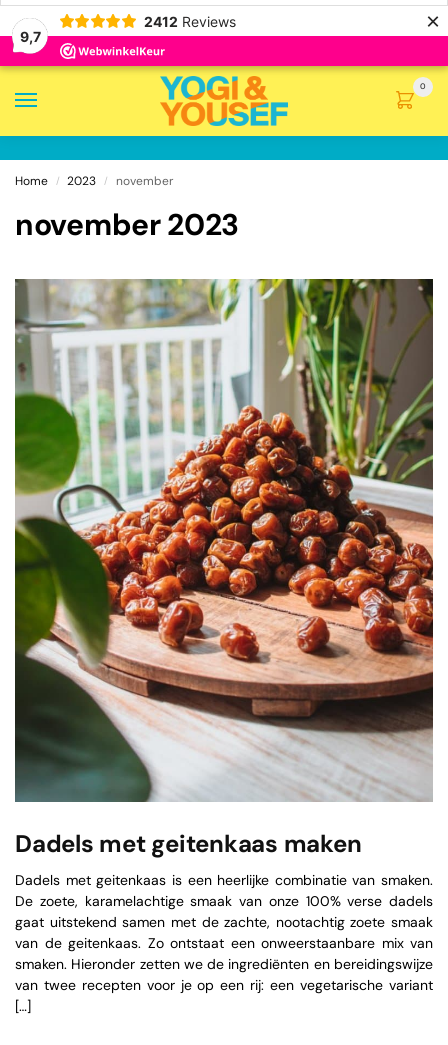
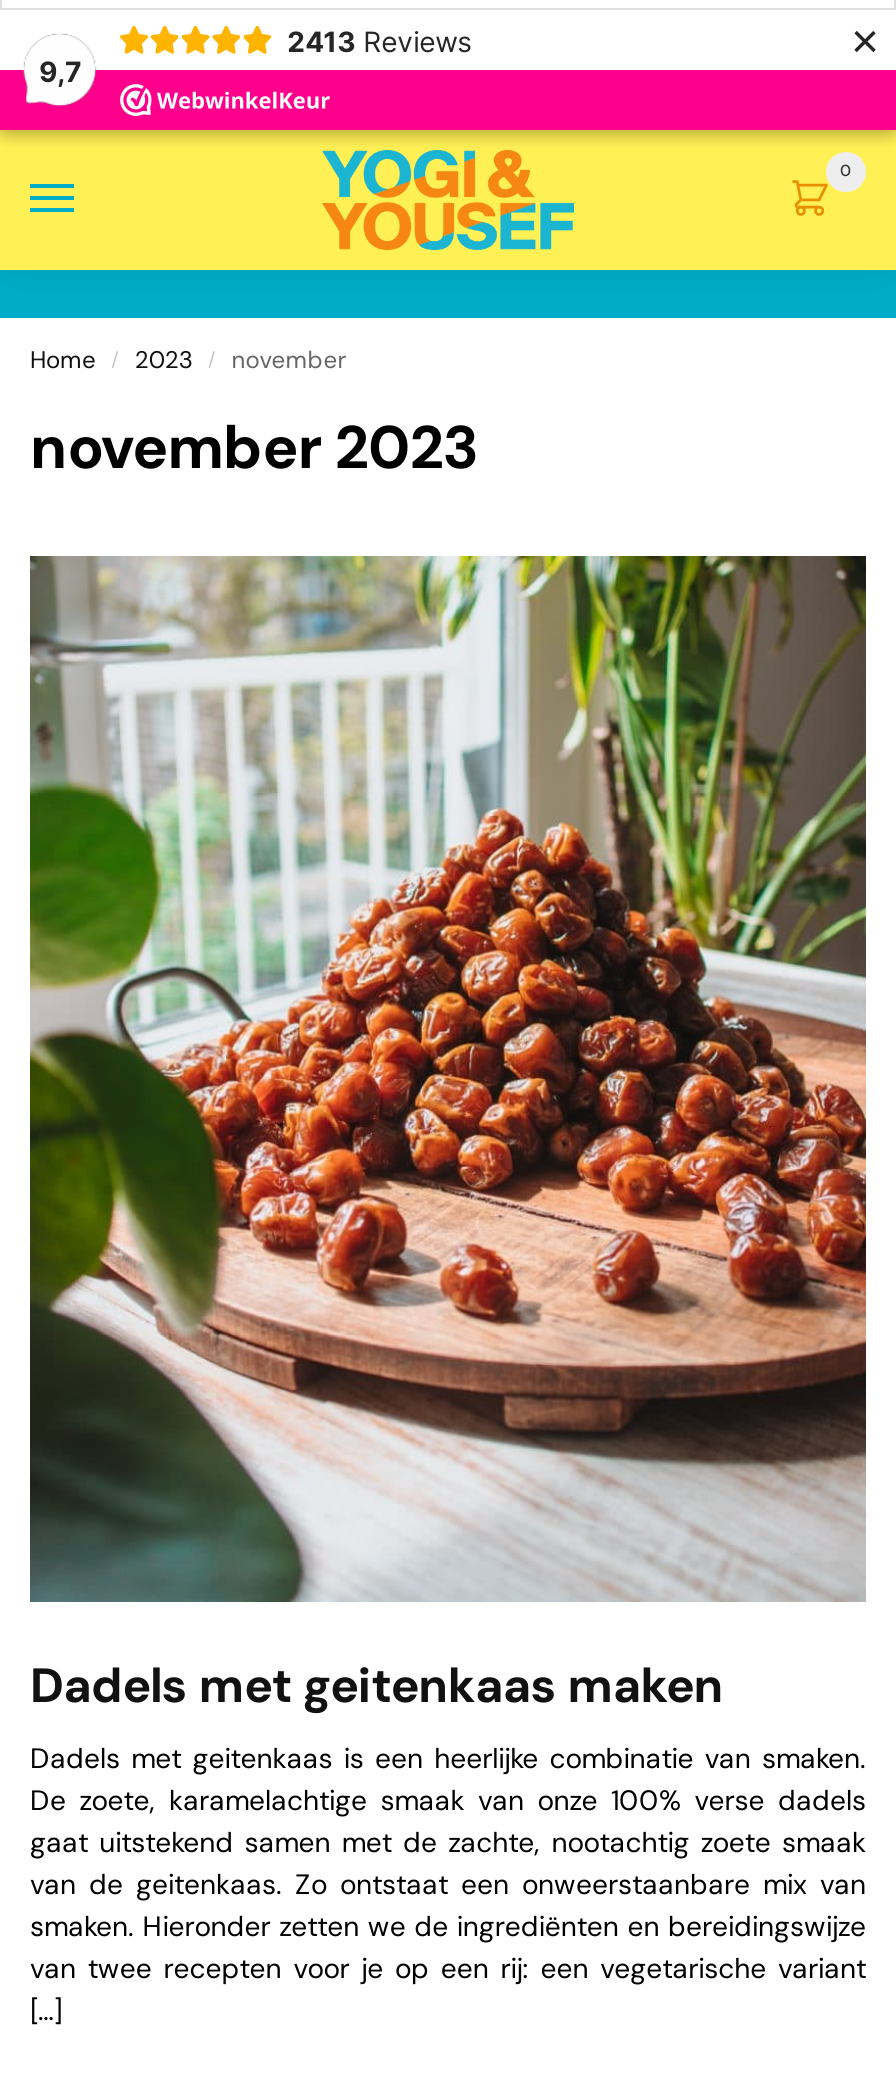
[144,12,236,29] 2412 Reviews -> [287,23,471,57] 2413 Reviews

